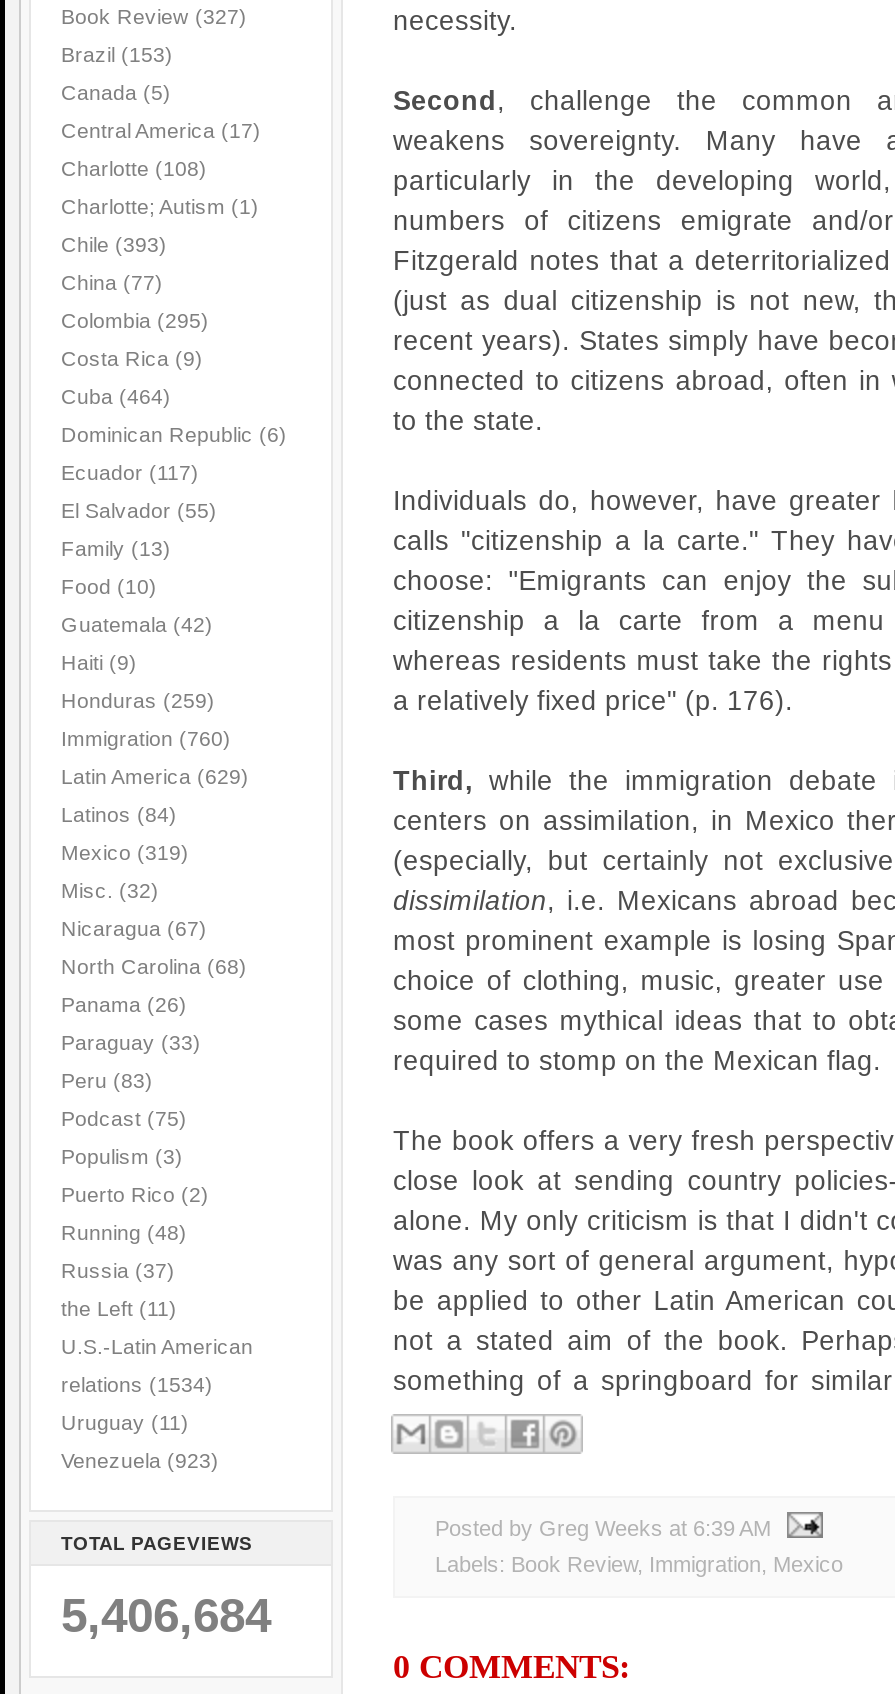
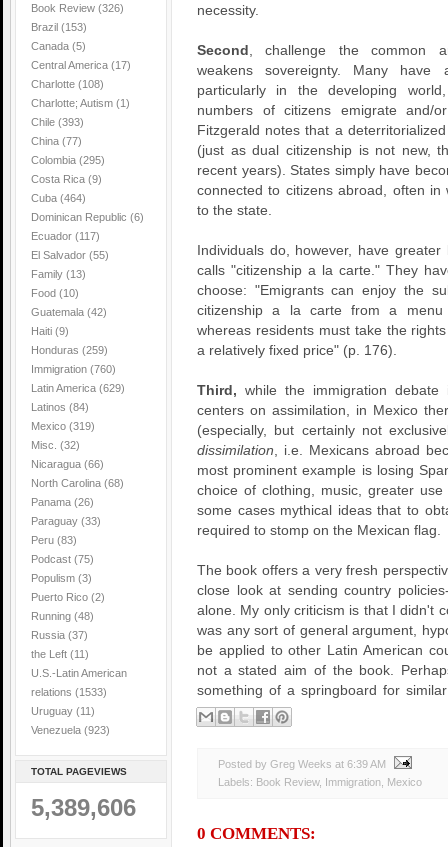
[61,4,247,28] Book Review (327) -> [31,2,124,14] Book Review (326)
[61,916,207,940] Nicaragua (67) -> [31,458,104,470] Nicaragua (66)
[61,1372,213,1396] relations (1534) -> [31,686,107,698] relations (1533)
[61,1588,271,1642] 5,406,684 -> [31,794,136,821] 5,389,606

